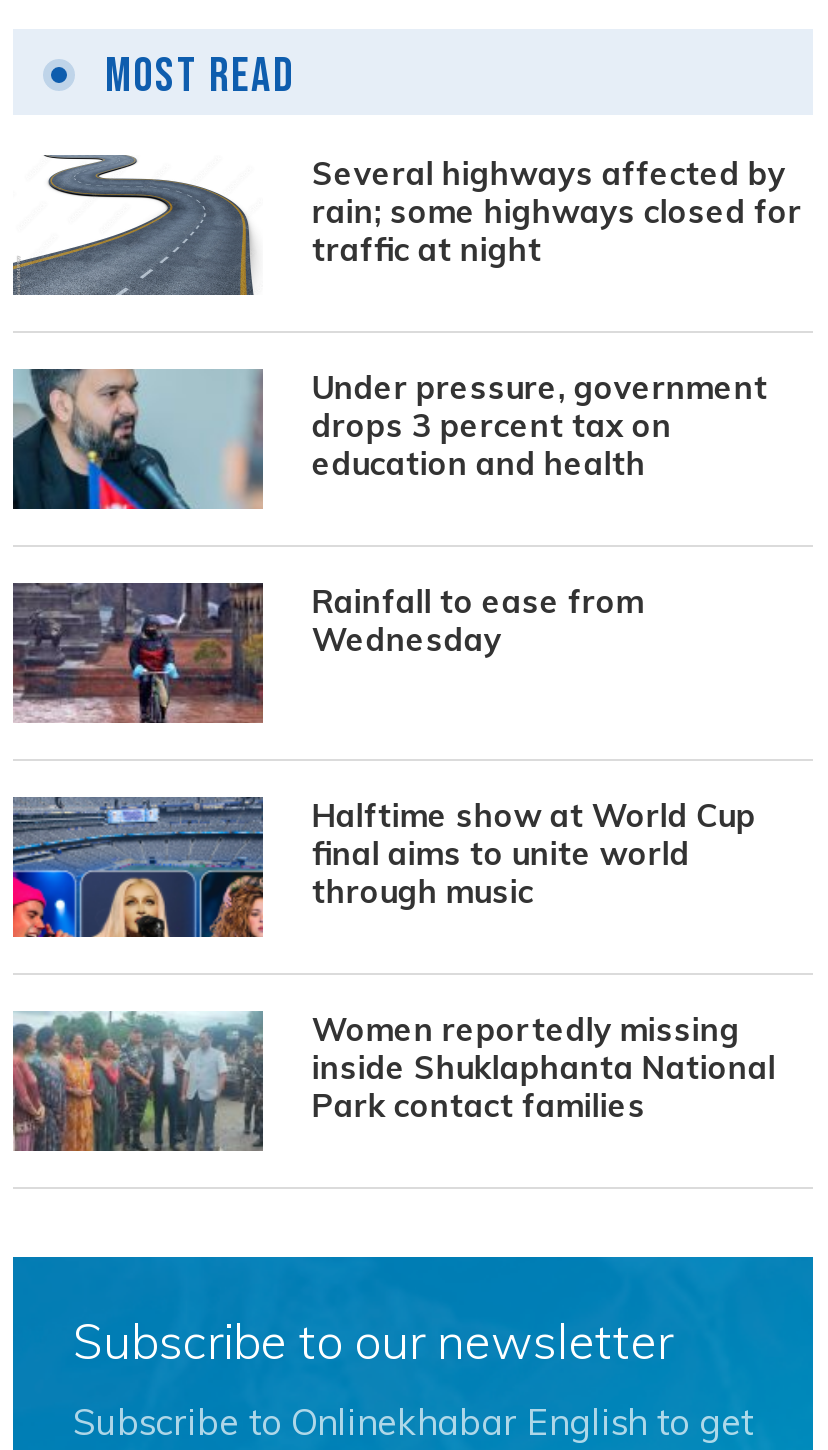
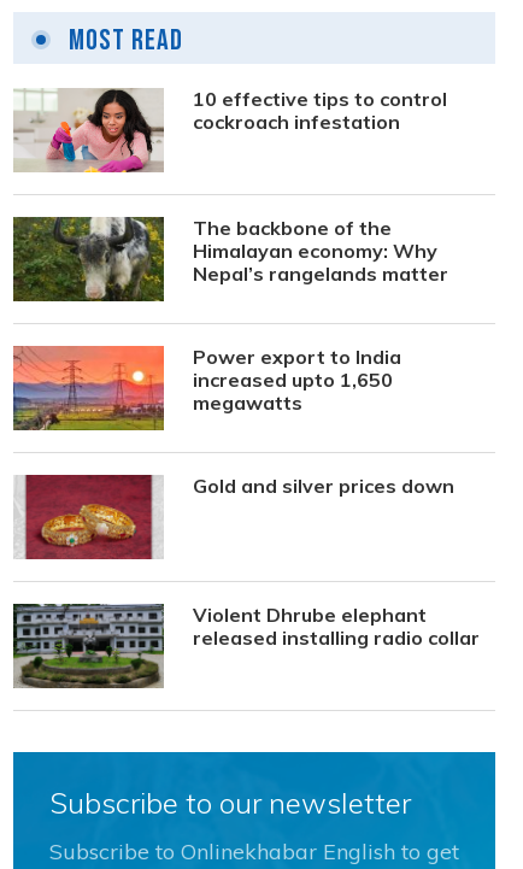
[13,153,802,296] [image] | Several highways affected by | rain; some highways closed for | traffic at night -> [12,87,447,174] [image] | 10 effective tips to control | cockroach infestation
[11,367,768,512] [image] | Under pressure, government | drops 3 percent tax on | education and health -> [12,216,449,303] [image] | The backbone of the | Himalayan economy: Why | Nepal’s rangelands matter
[11,580,644,726] [image] | Rainfall to ease from | Wednesday -> [12,345,402,431] [image] | Power export to India | increased upto 1,650 | megawatts
[11,795,756,940] [image] | Halftime show at World Cup | final aims to unite world | through music -> [13,474,455,560] [image] | Gold and silver prices down
[11,1009,776,1152] [image] | Women reportedly missing | inside Shuklaphanta National | Park contact families -> [12,603,480,689] [image] | Violent Dhrube elephant | released installing radio collar

